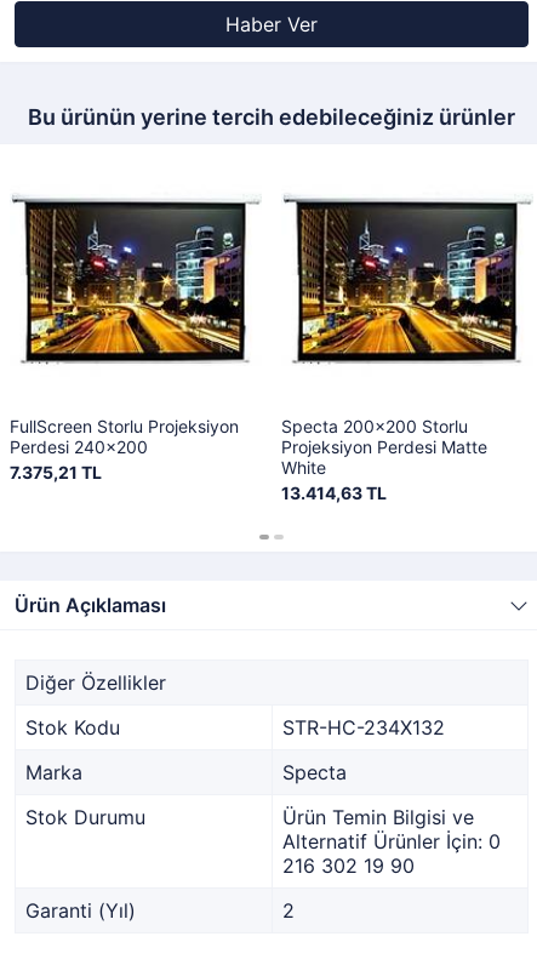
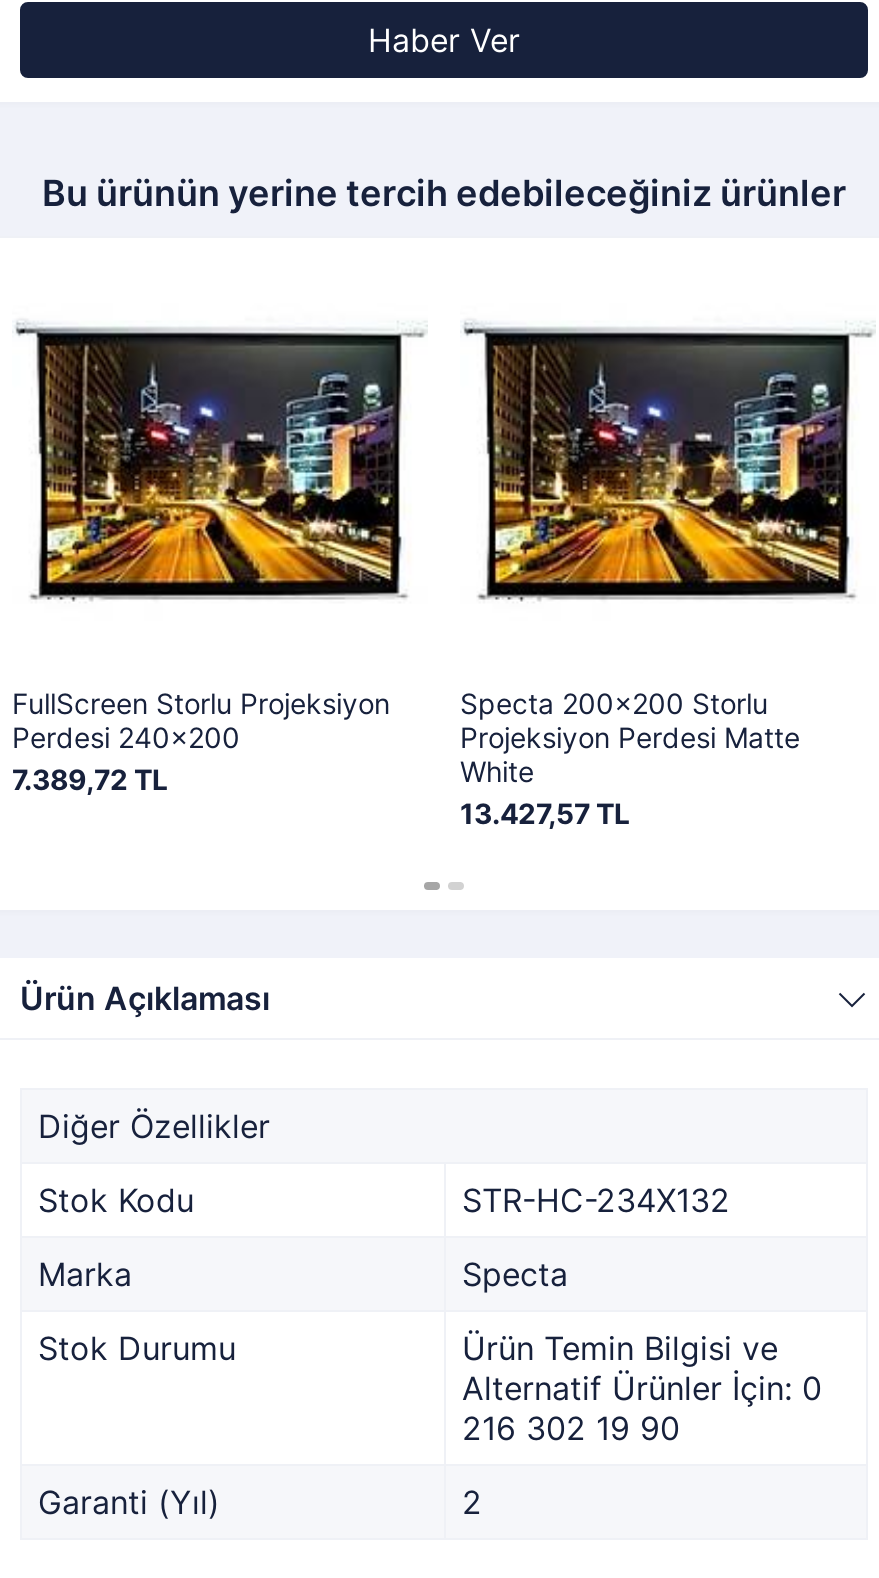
[10,462,102,482] 7.375,21 TL -> [12,762,168,796] 7.389,72 TL
[281,482,387,503] 13.414,63 TL -> [460,796,630,830] 13.427,57 TL

